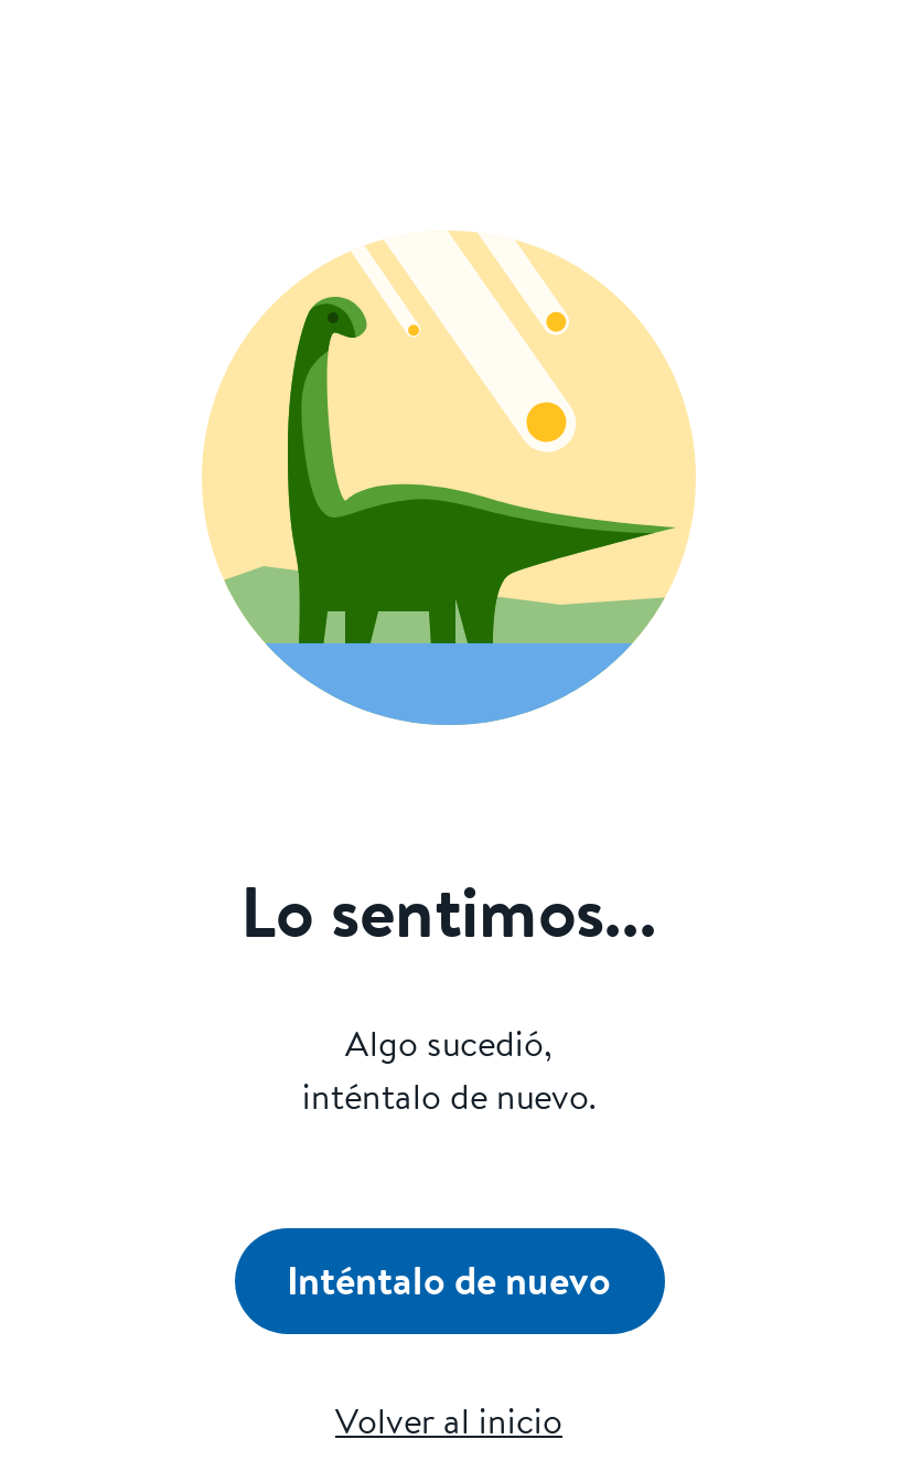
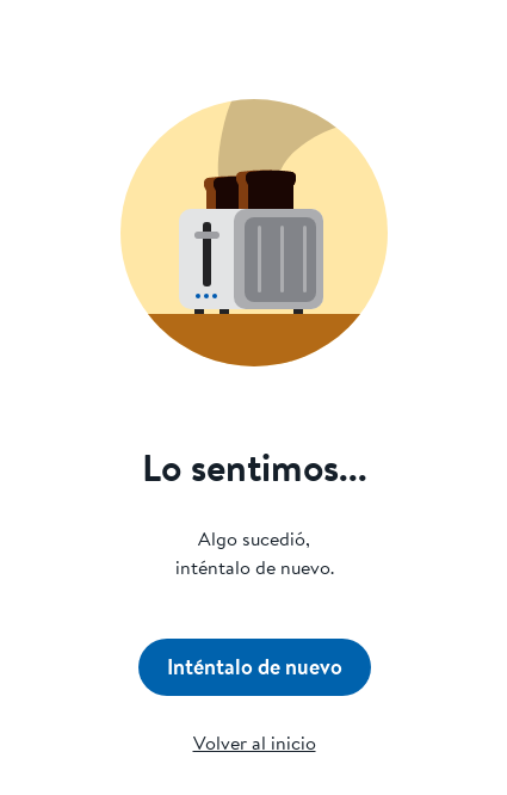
[224,233,674,727] [image] -> [134,99,372,368] [image]

